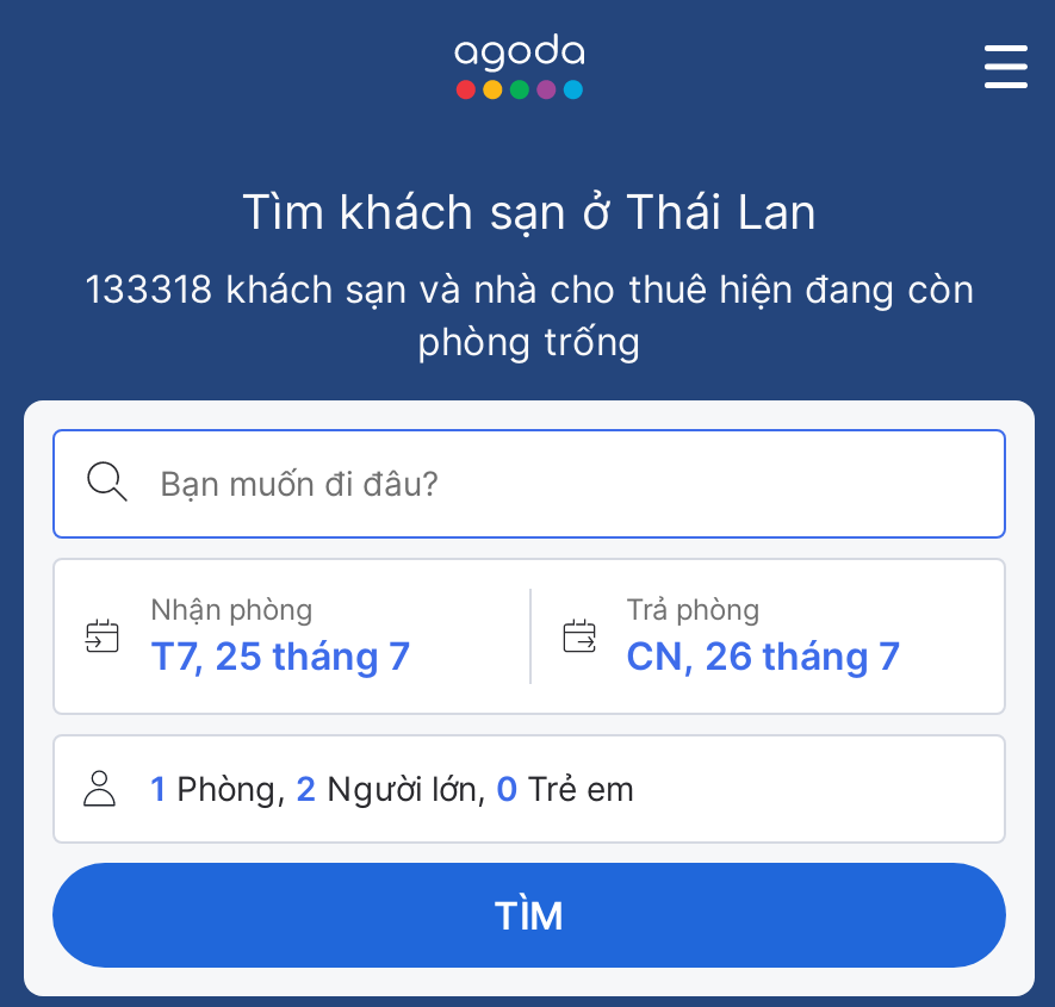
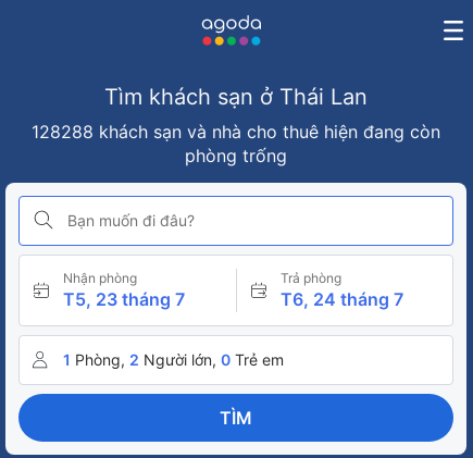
[85,265,974,312] 133318 khách sạn và nhà cho thuê hiện đang còn -> [32,121,440,143] 128288 khách sạn và nhà cho thuê hiện đang còn
[150,632,410,679] T7, 25 tháng 7 -> [63,288,185,310] T5, 23 tháng 7
[626,632,900,679] CN, 26 tháng 7 -> [280,288,403,310] T6, 24 tháng 7

